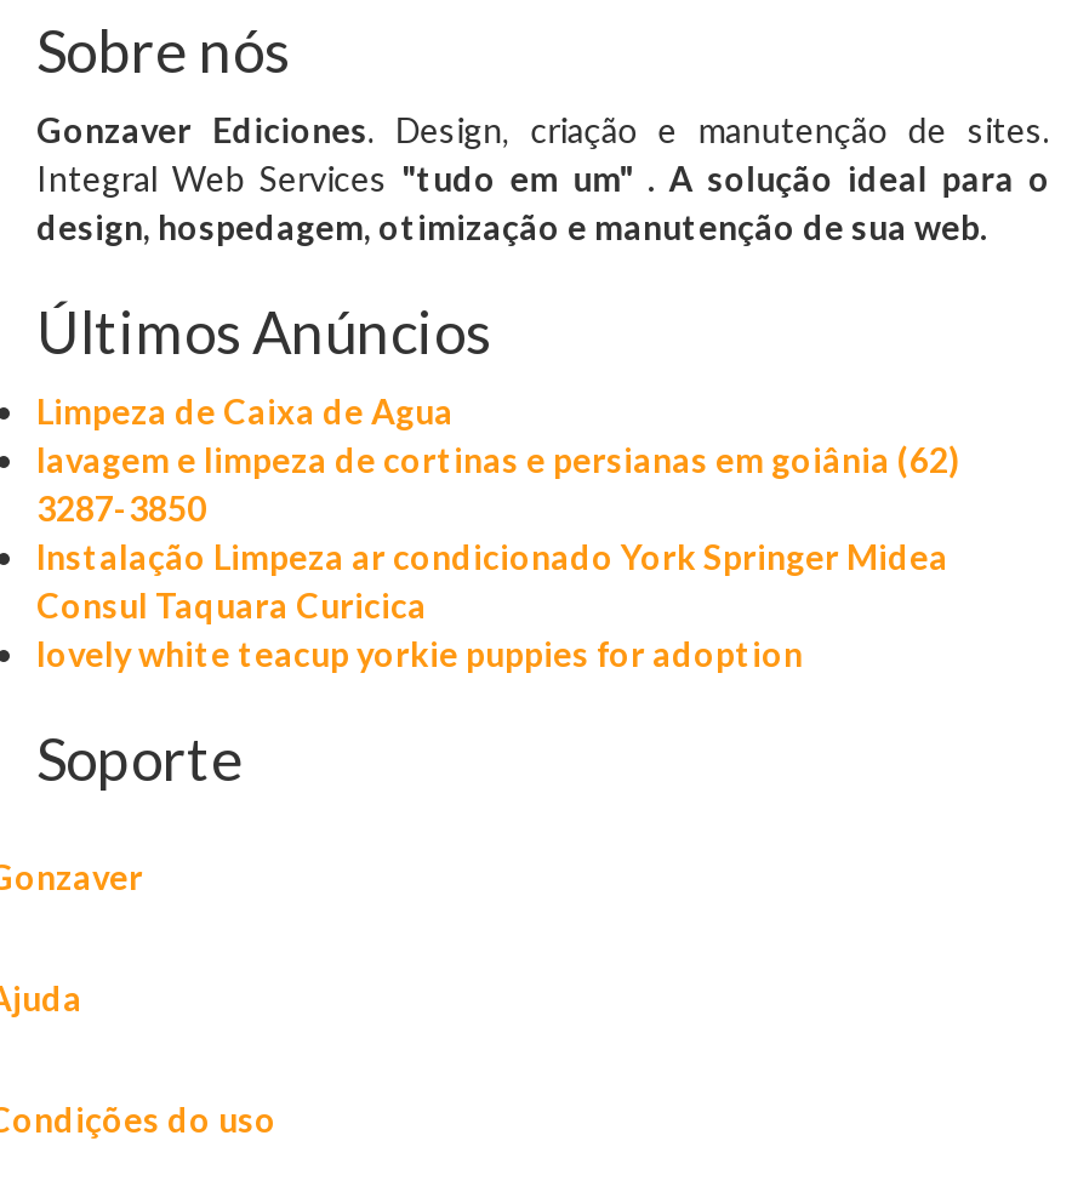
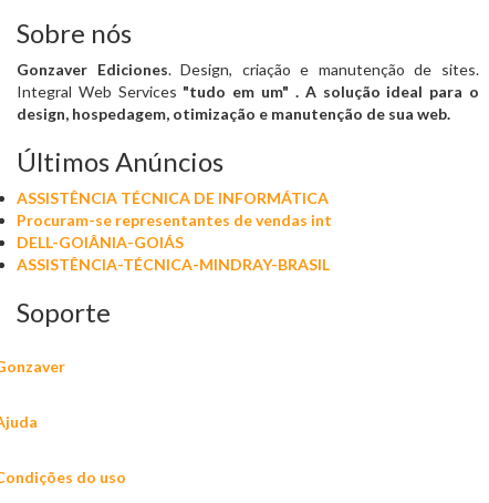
[36,390,960,674] Limpeza de Caixa de Agua | lavagem e limpeza de cortinas e persianas em goiânia (62) | 3287-3850 | Instalação Limpeza ar condicionado York Springer Midea | Consul Taquara Curicica | lovely white teacup yorkie puppies for adoption -> [17,188,332,274] ASSISTÊNCIA TÉCNICA DE INFORMÁTICA | Procuram-se representantes de vendas int | DELL-GOIÂNIA-GOIÁS | ASSISTÊNCIA-TÉCNICA-MINDRAY-BRASIL

